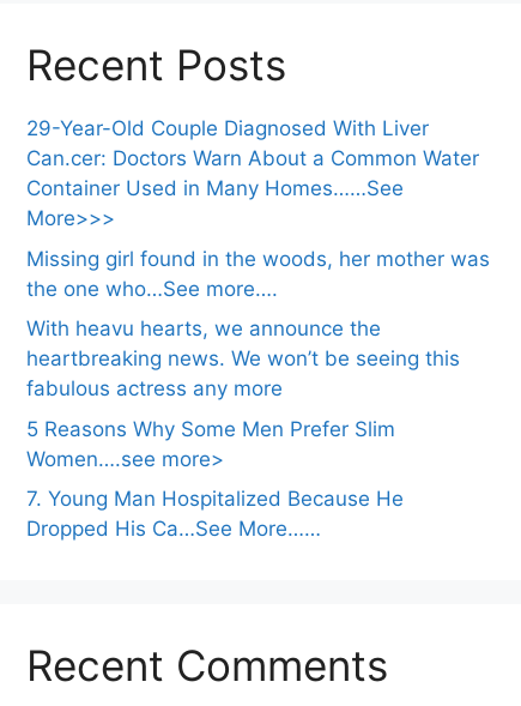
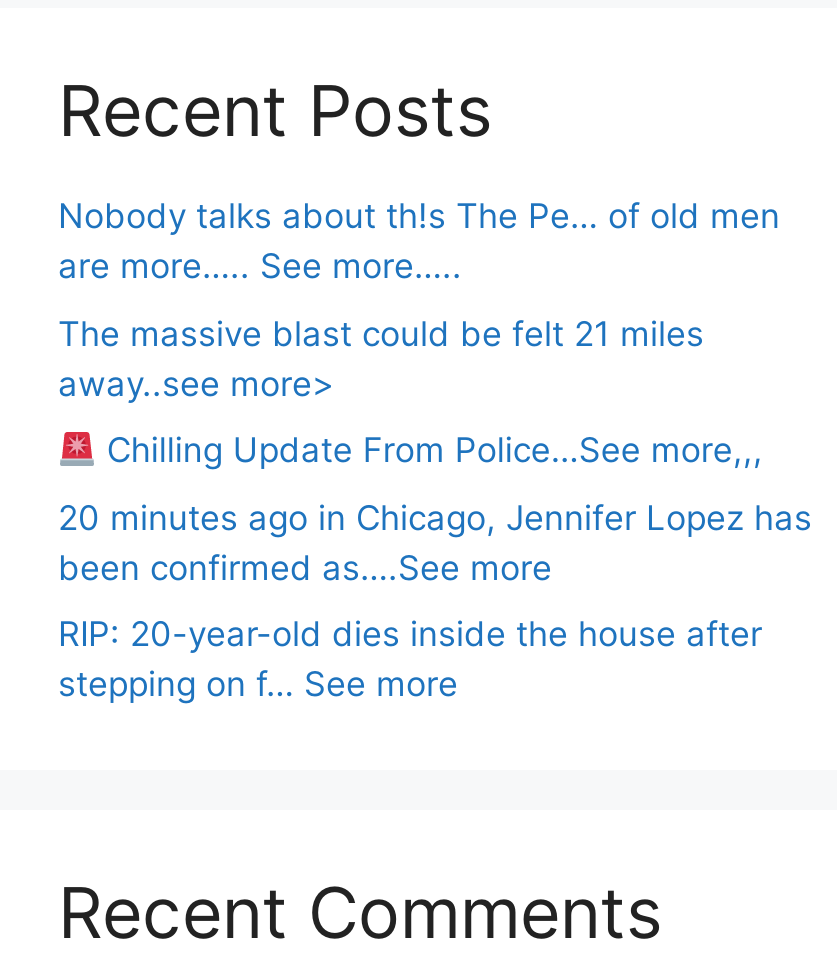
[26,116,479,230] 29-Year-Old Couple Diagnosed With Liver | Can.cer: Doctors Warn About a Common Water | Container Used in Many Homes……See | More>>> -> [58,196,780,286] Nobody talks about th!s The Pe… of old men | are more….. See more…..
[26,246,490,300] Missing girl found in the woods, her mother was | the one who…See more…. -> [58,313,704,403] The massive blast could be felt 21 miles | away..see more>
[26,316,460,400] With heavu hearts, we announce the | heartbreaking news. We won’t be seeing this | fabulous actress any more -> [97,430,763,470] Chilling Update From Police…See more,,,
[26,417,395,470] 5 Reasons Why Some Men Prefer Slim | Women….see more> -> [58,497,812,587] 20 minutes ago in Chicago, Jennifer Lopez has | been confirmed as….See more
[26,487,404,541] 7. Young Man Hospitalized Because He | Dropped His Ca…See More…… -> [58,614,762,704] RIP: 20-year-old dies inside the house after | stepping on f… See more

